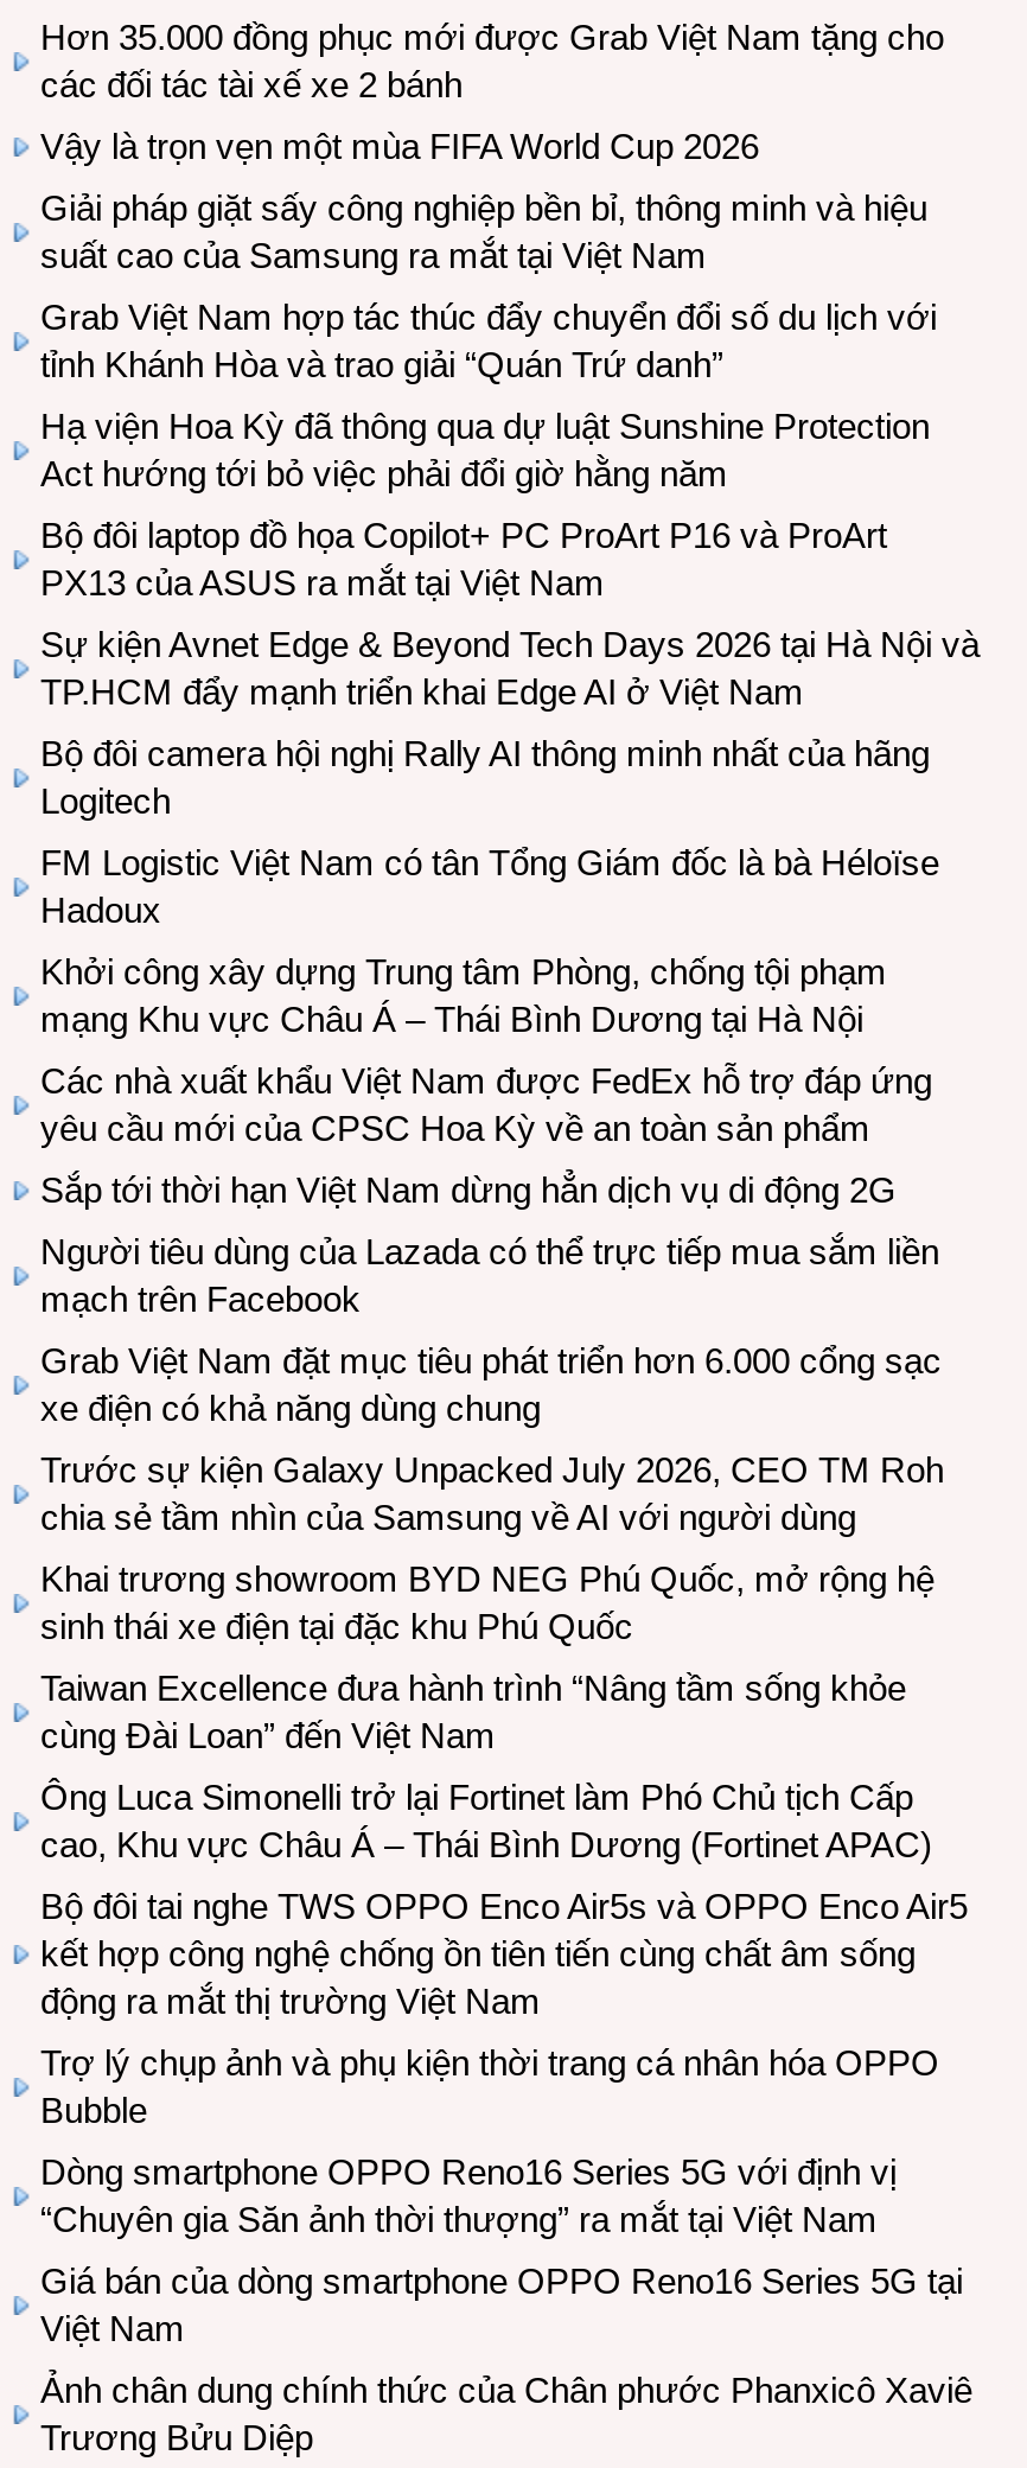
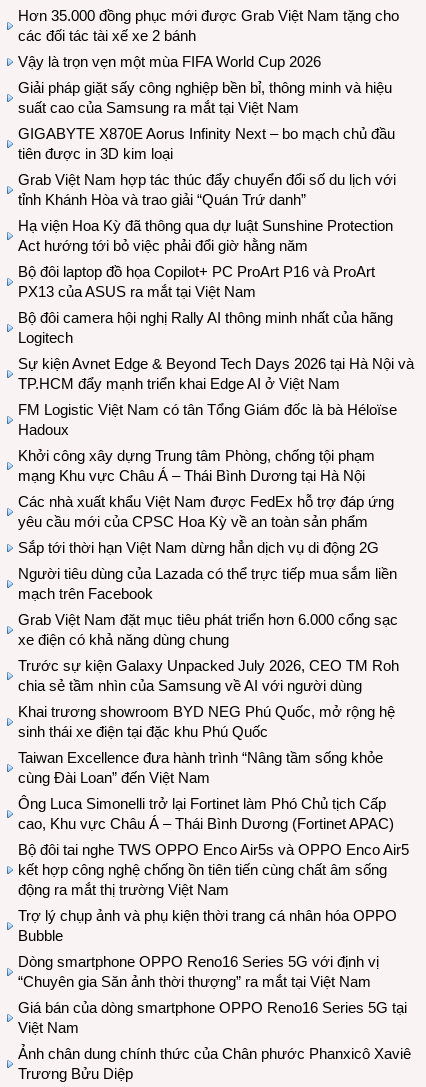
none -> [18,125,395,162] GIGABYTE X870E Aorus Infinity Next – bo mạch chủ đầu | tiên được in 3D kim loại
moved [40,624,980,712] -> [18,355,414,392]: Sự kiện Avnet Edge & Beyond Tech Days 2026 tại Hà Nội và | TP.HCM đẩy mạnh triển khai Edge AI ở Việt Nam

